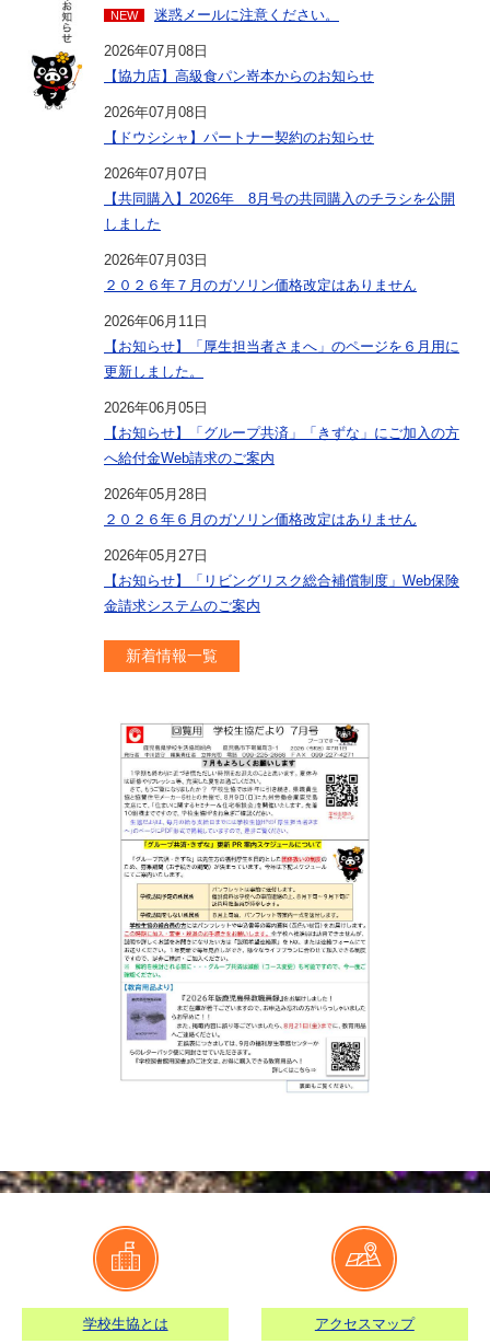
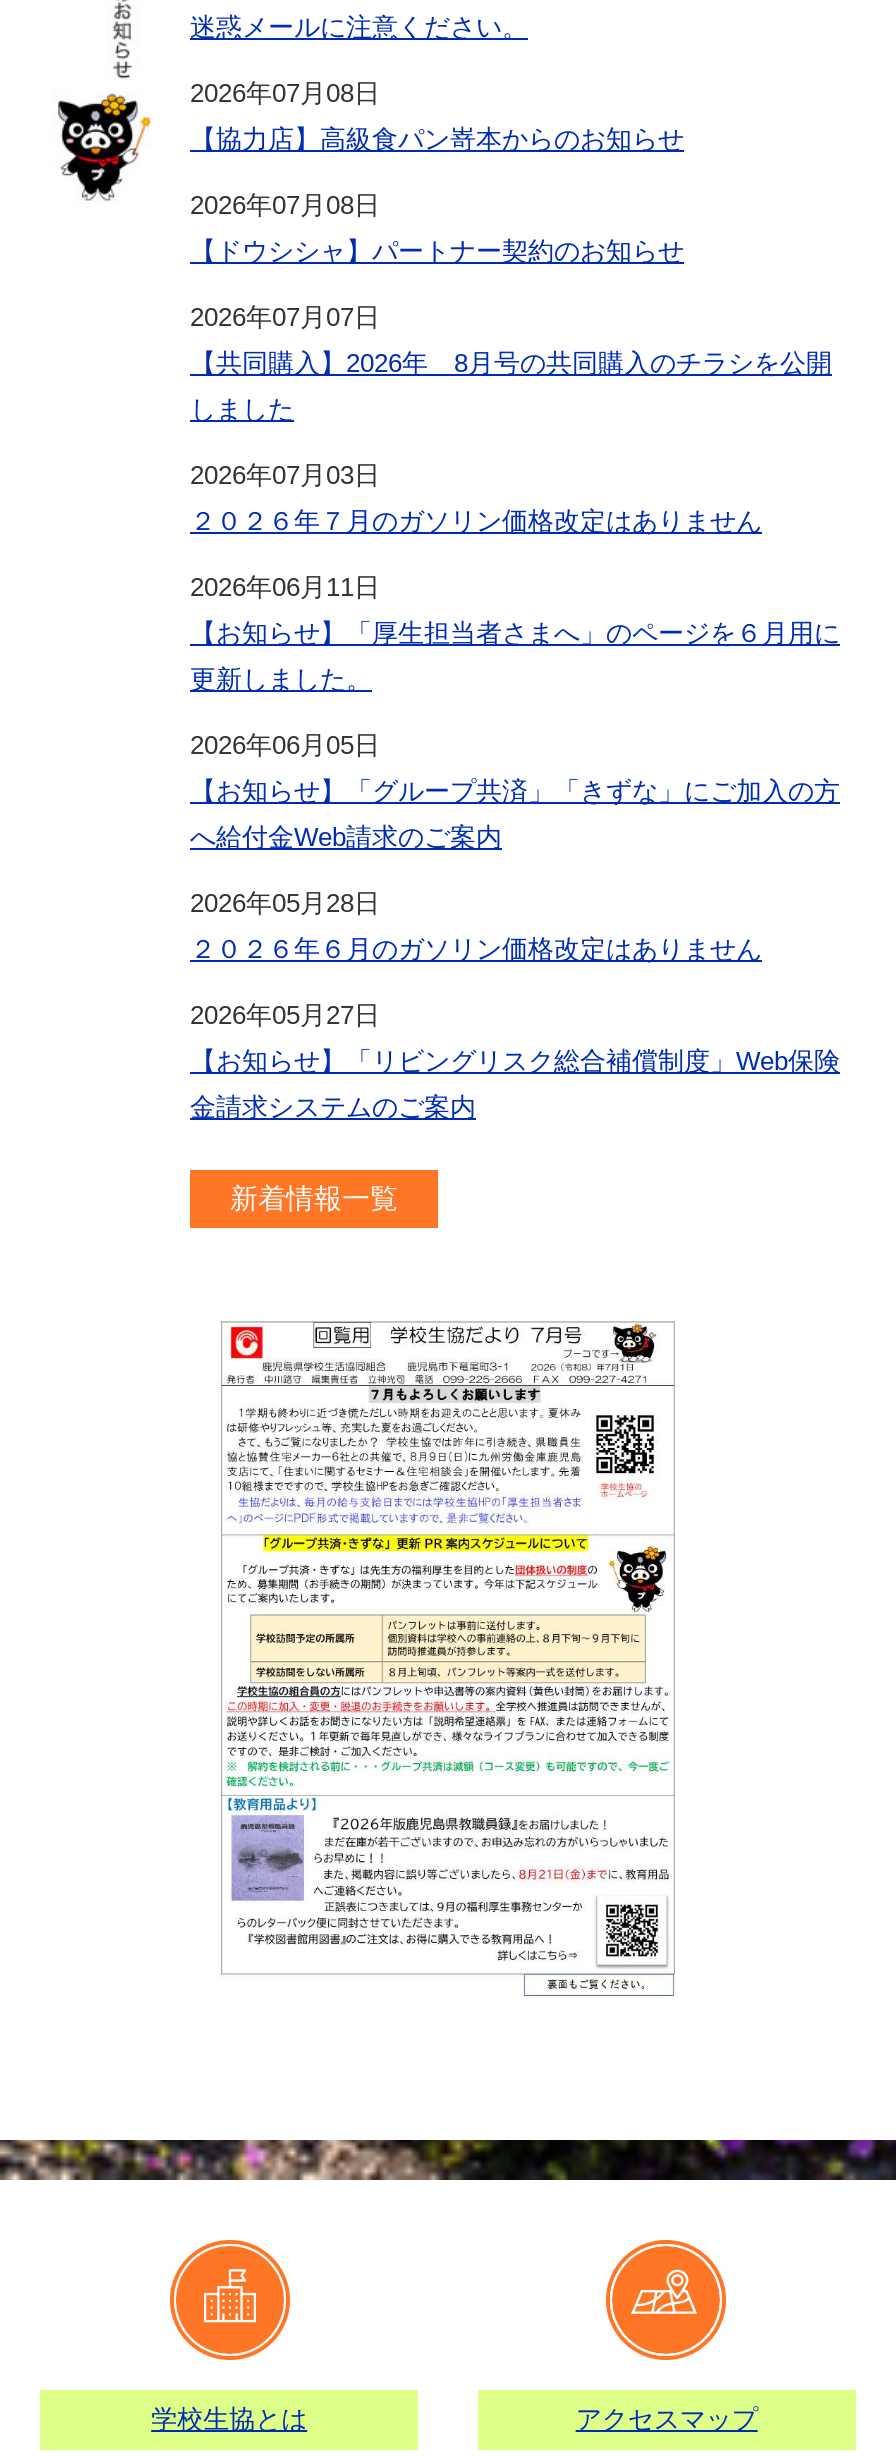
[110,9,138,22] NEW -> none

